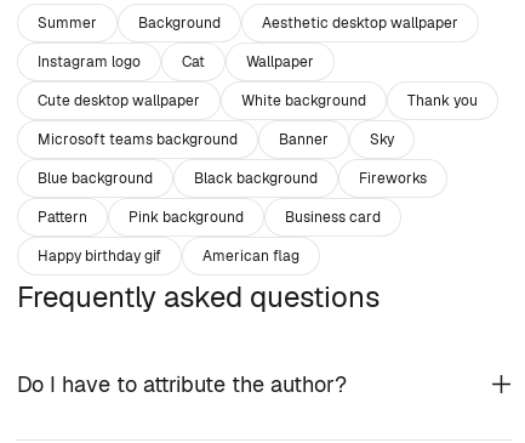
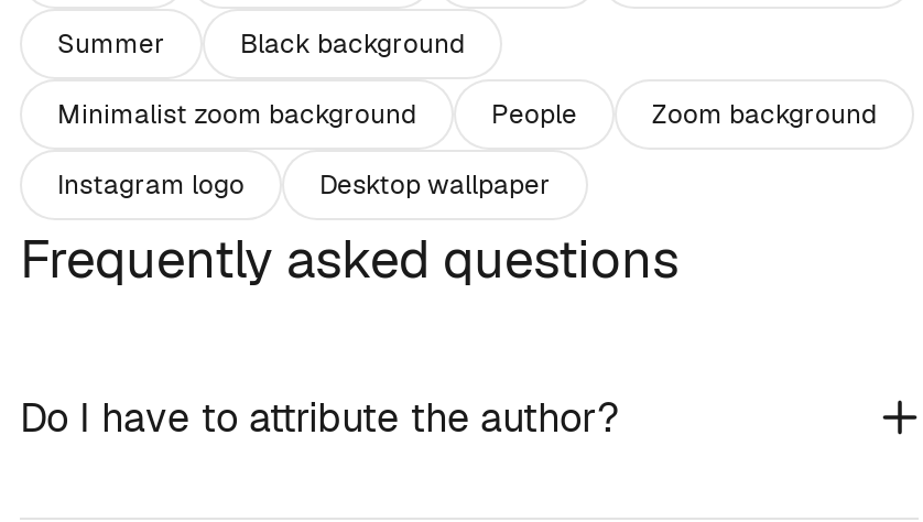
[138,13,458,32] Background | Aesthetic desktop wallpaper -> [57,96,877,131] Minimalist zoom background | People | Zoom background
[38,52,478,265] Cat | Wallpaper | Cute desktop wallpaper | White background | Thank you | Microsoft teams background | Banner | Sky | Blue background | Fireworks | Pattern | Pink background | Business card | Happy birthday gif | American flag -> [319,166,551,202] Desktop wallpaper
moved [38,52,141,71] -> [57,166,245,202]: Instagram logo
moved [194,168,318,188] -> [240,25,465,61]: Black background

